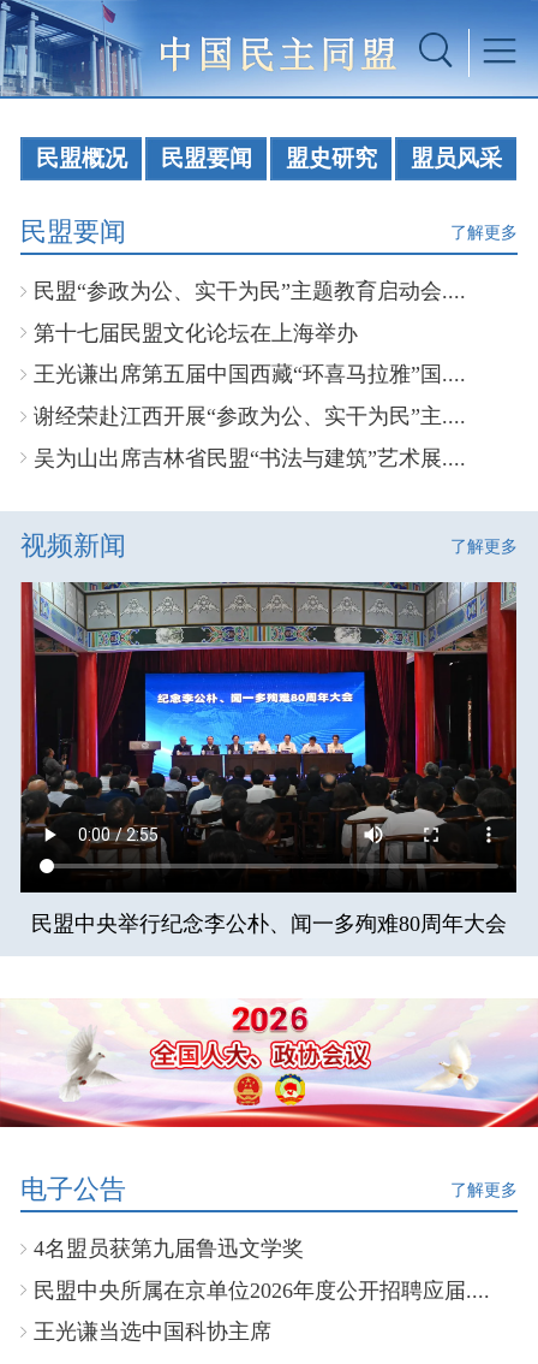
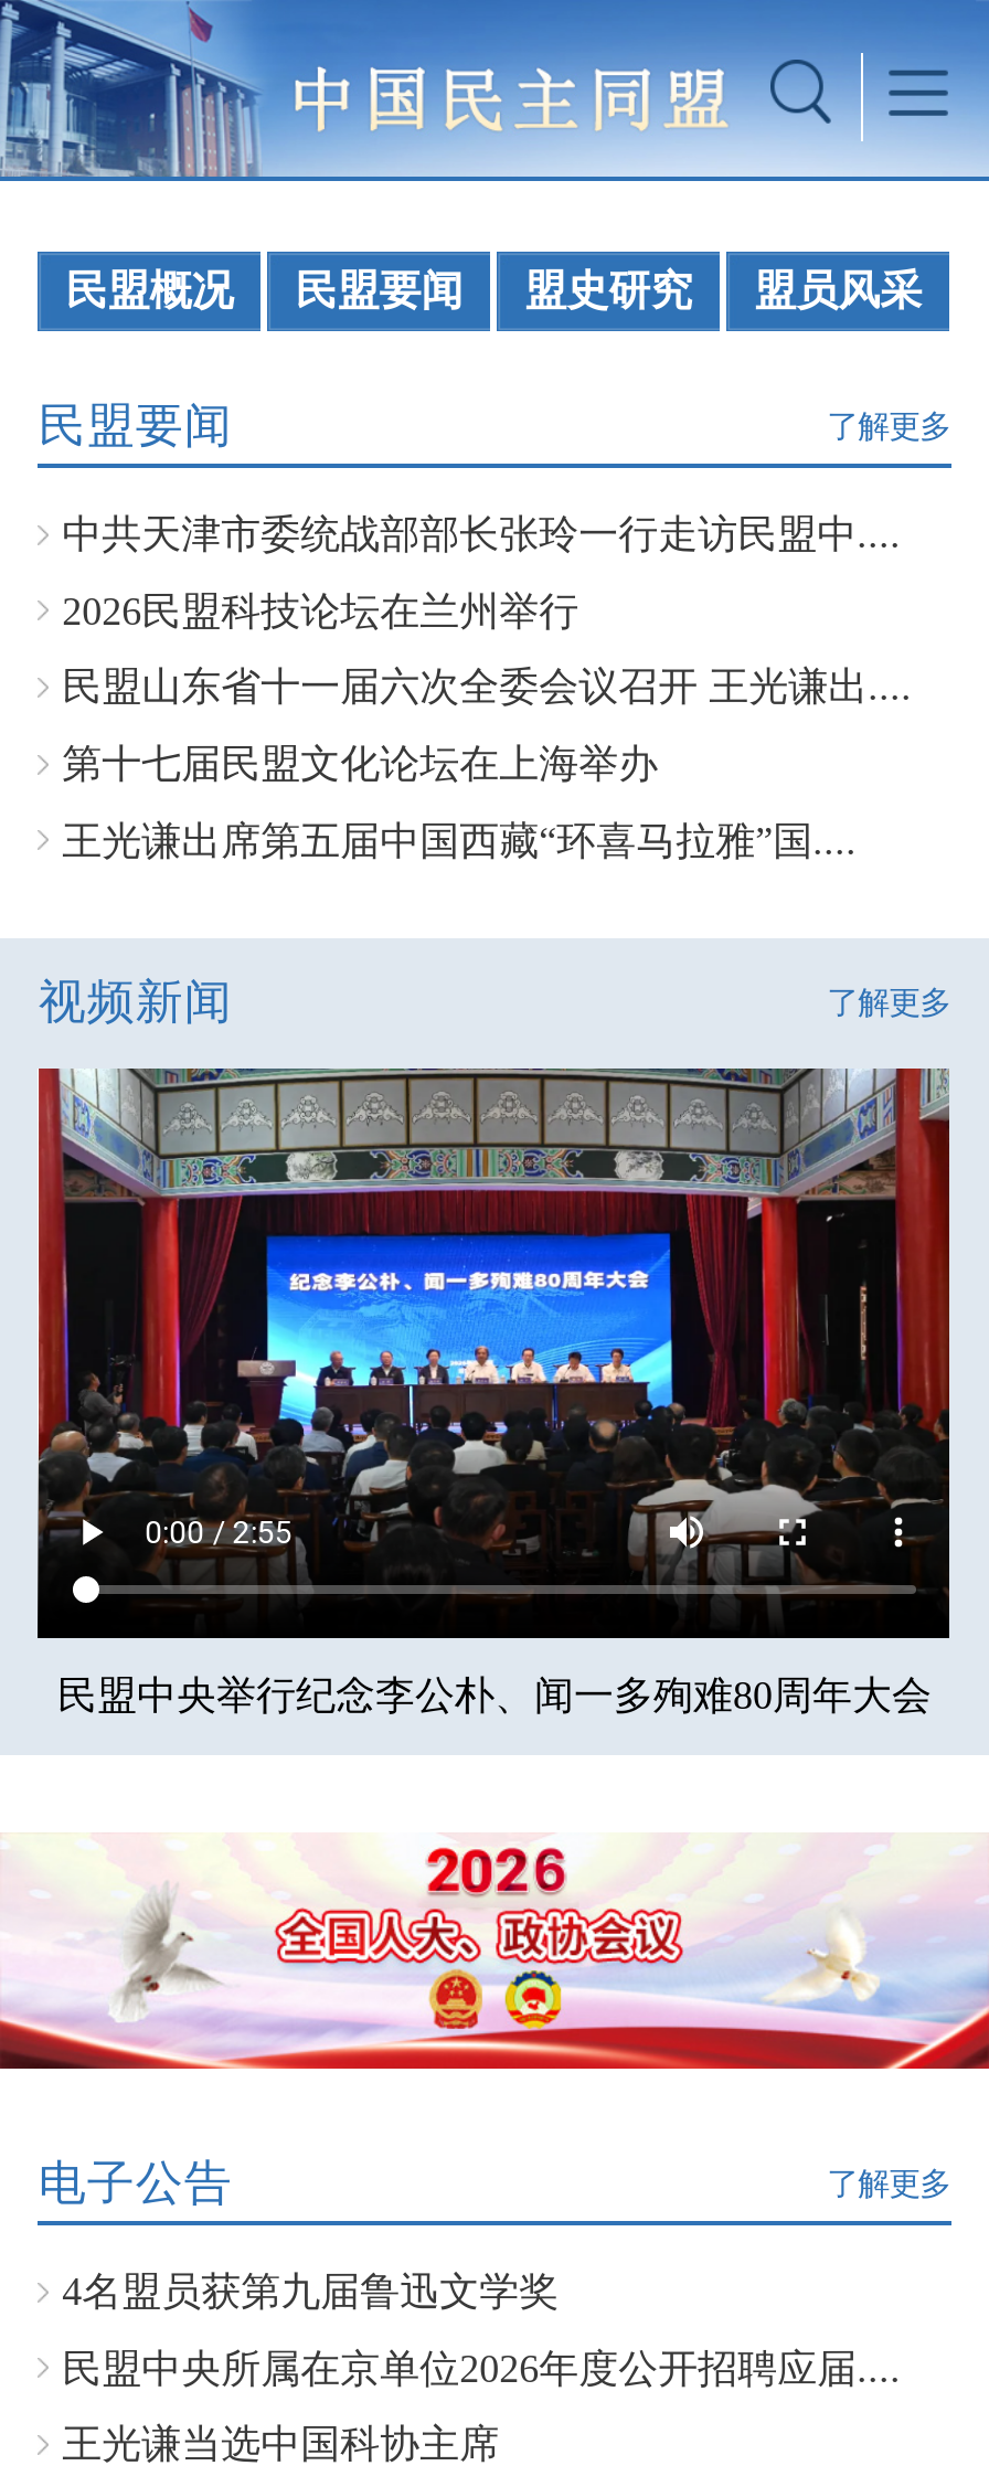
[34,279,466,303] 民盟“参政为公、实干为民”主题教育启动会.... -> [62,512,912,710] 中共天津市委统战部部长张玲一行走访民盟中.... | 2026民盟科技论坛在兰州举行 | 民盟山东省十一届六次全委会议召开 王光谦出....
moved [34,321,466,387] -> [62,742,857,863]: 第十七届民盟文化论坛在上海举办 | 王光谦出席第五届中国西藏“环喜马拉雅”国....
[34,404,466,470] 谢经荣赴江西开展“参政为公、实干为民”主.... | 吴为山出席吉林省民盟“书法与建筑”艺术展.... -> none

